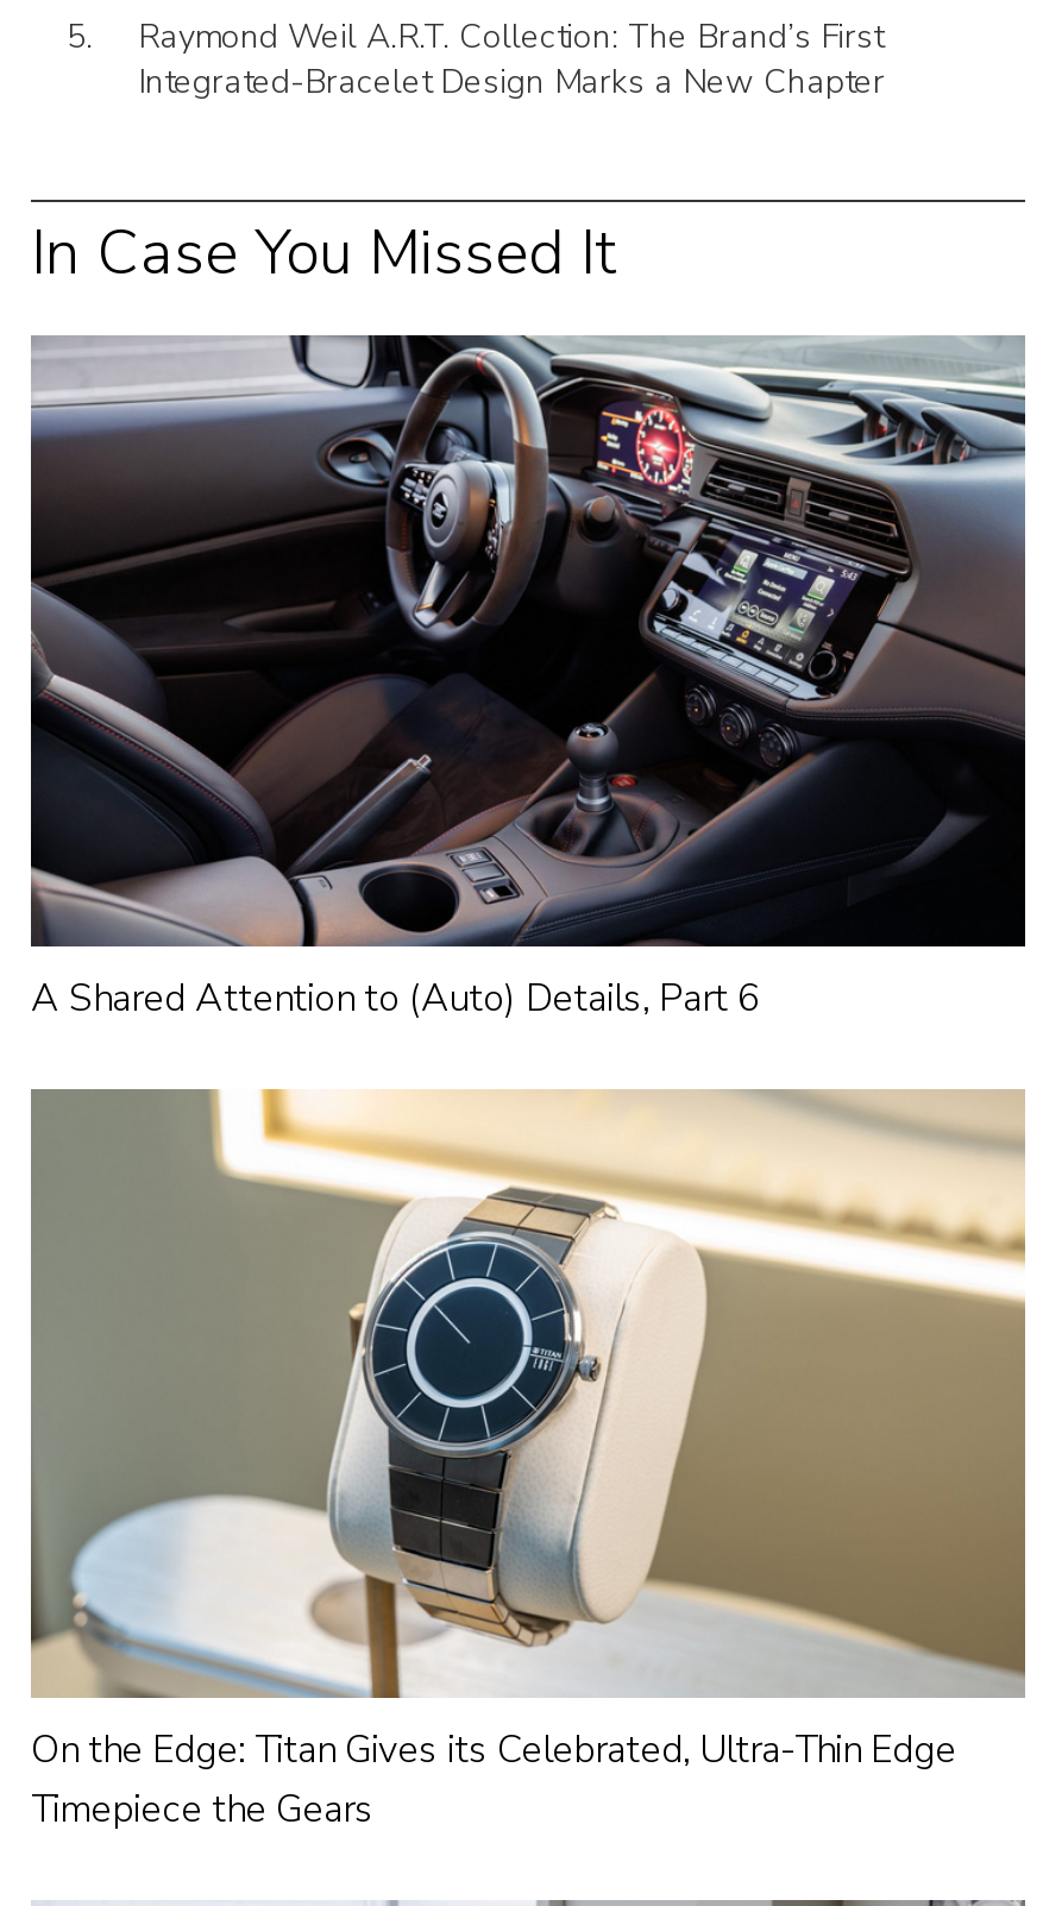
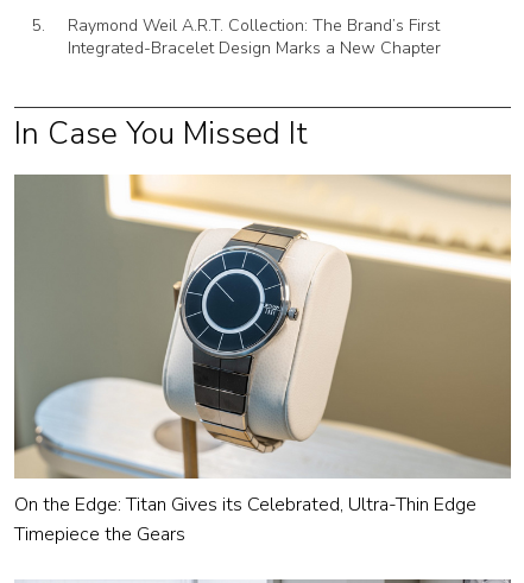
[29,333,1028,1024] [image] | A Shared Attention to (Auto) Details, Part 6 -> none

